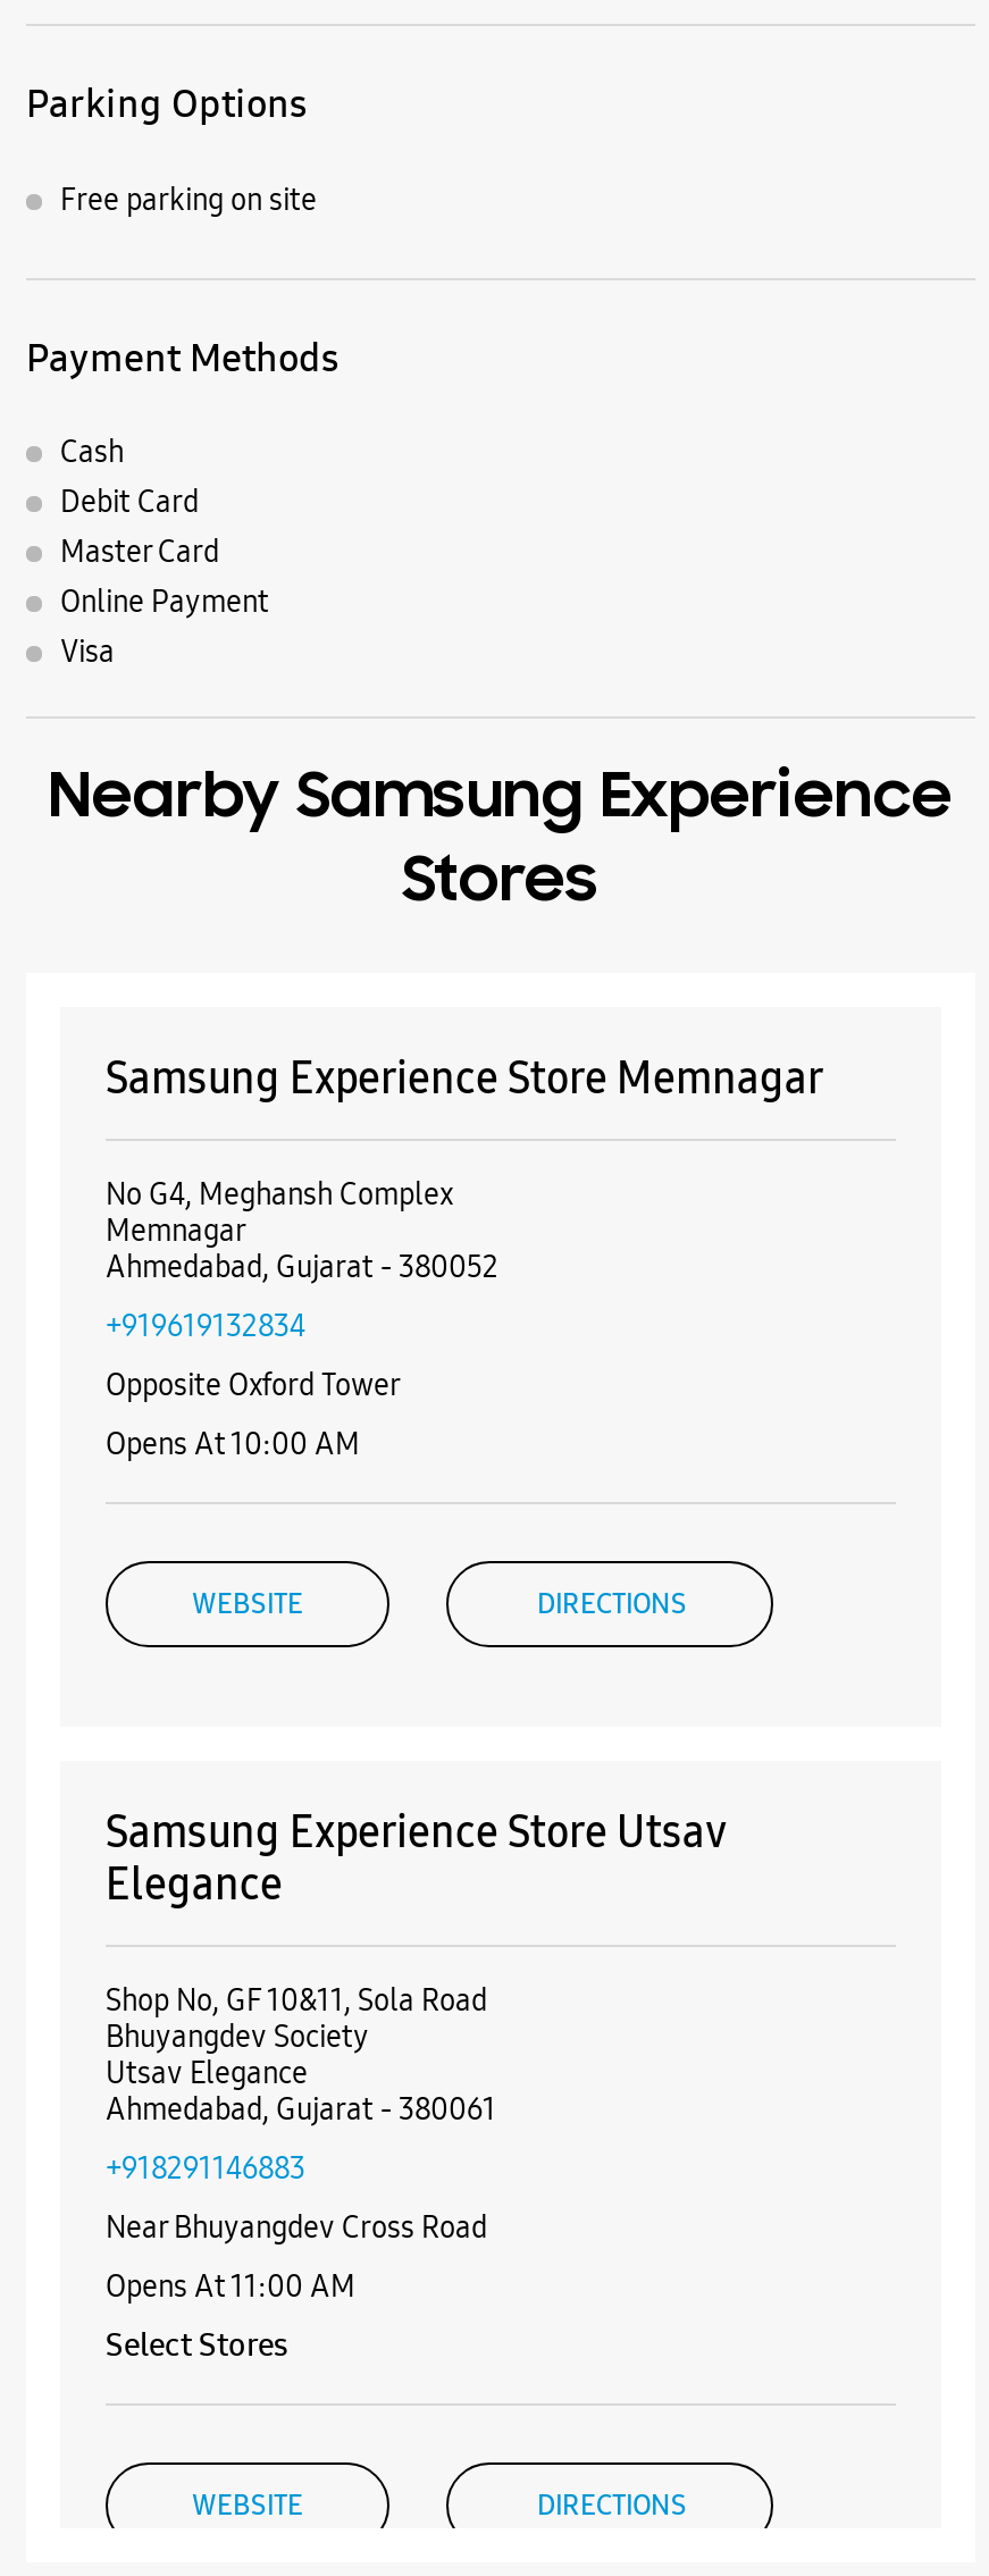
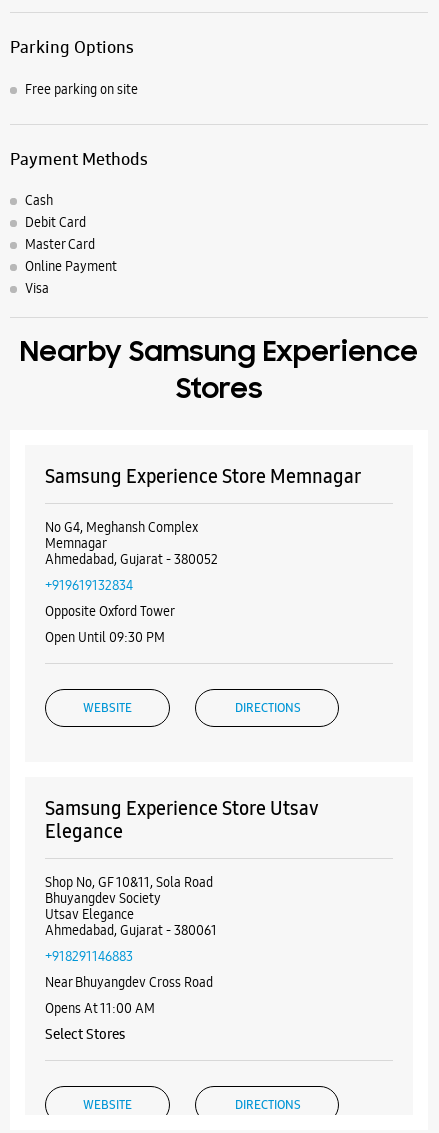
[106,1423,360,1464] Opens At 10:00 AM -> [45,628,165,646] Open Until 09:30 PM

